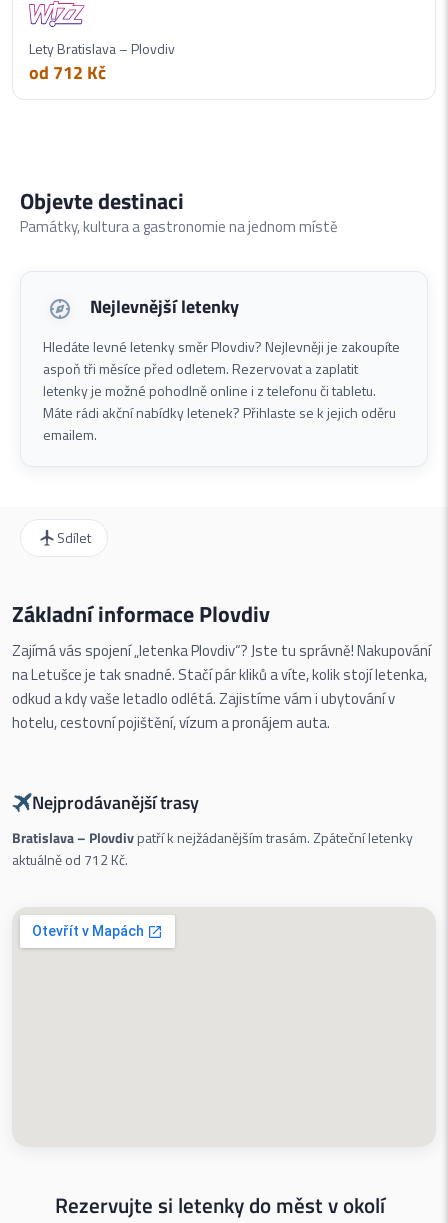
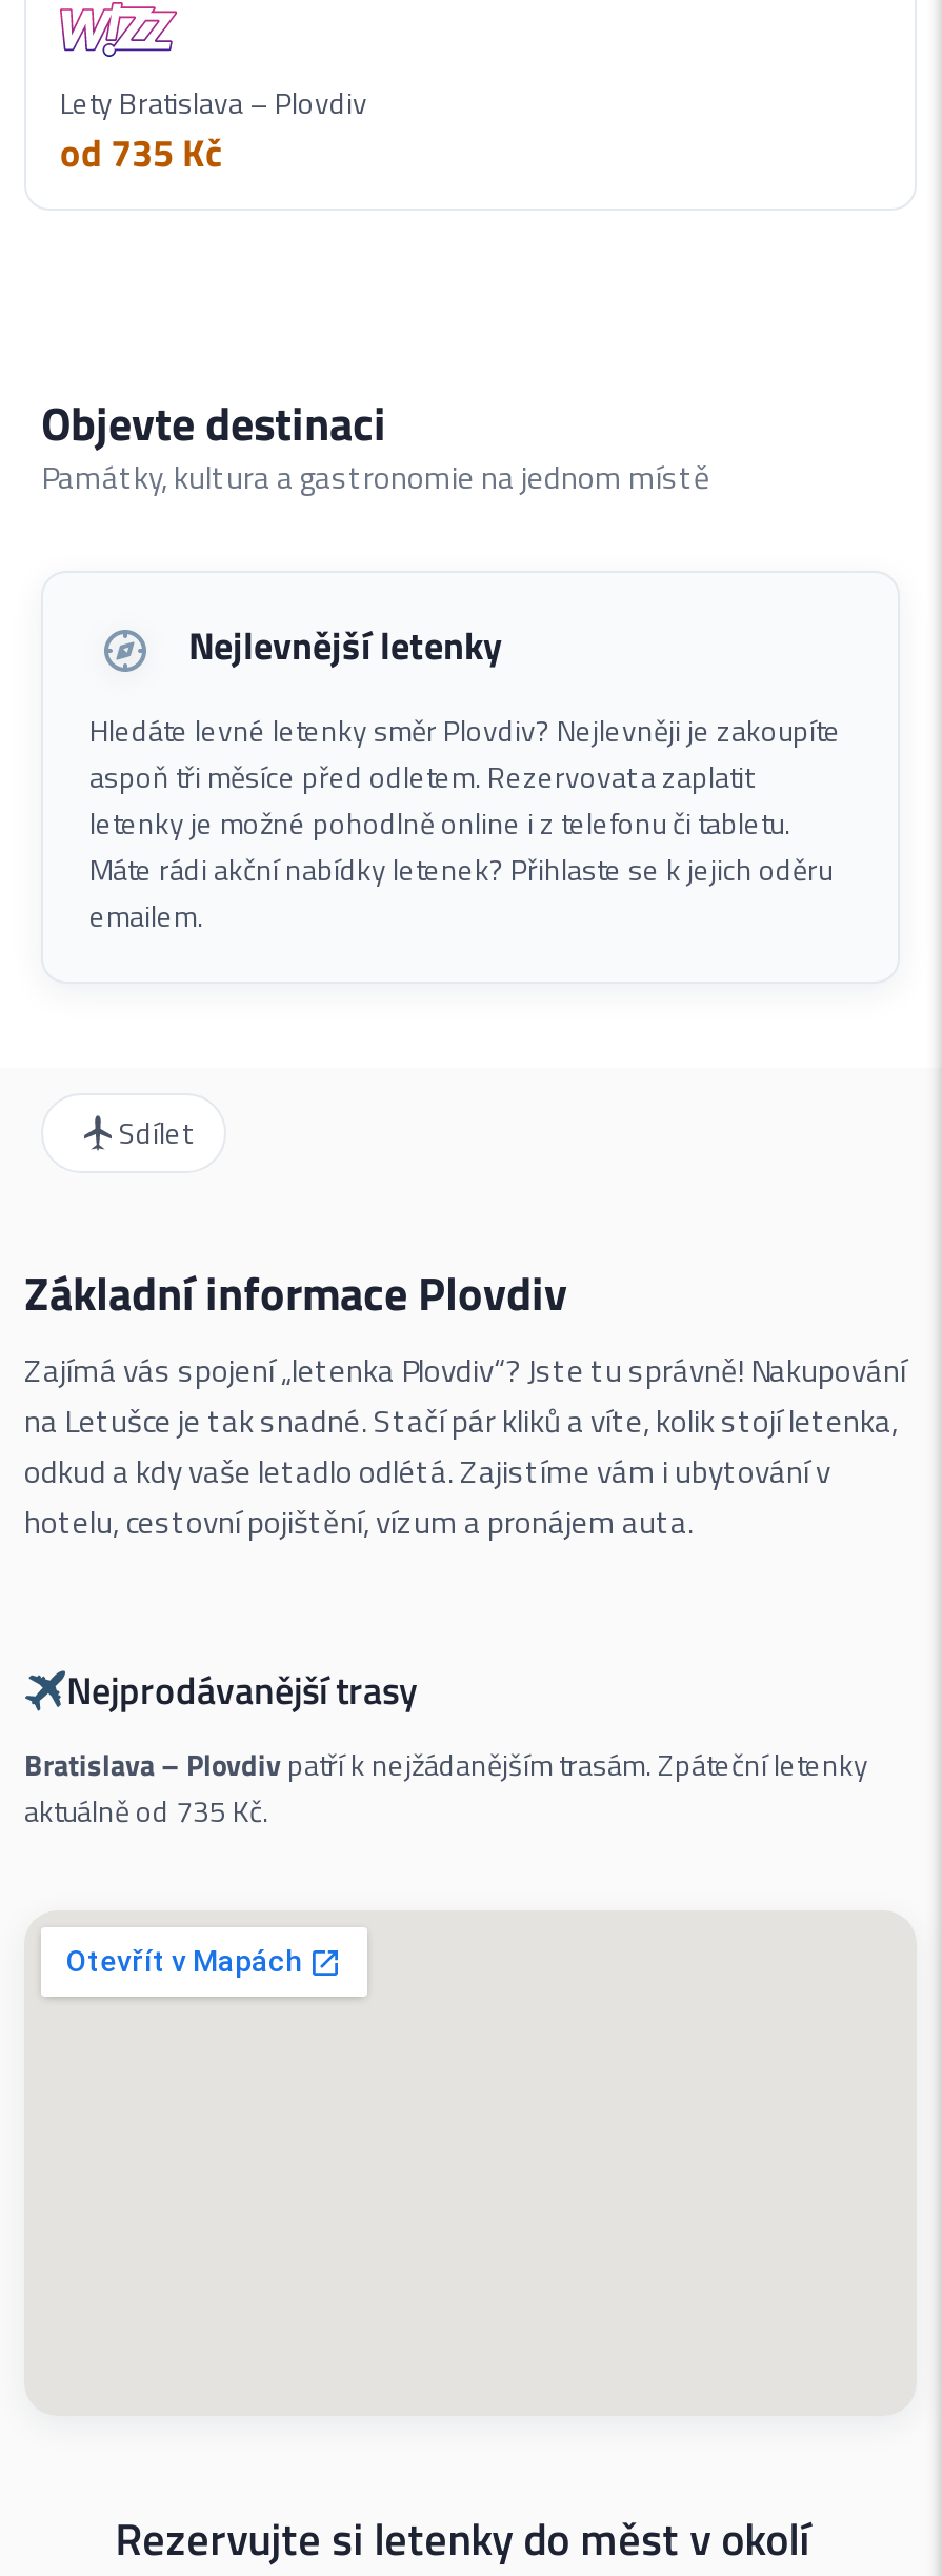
[29,59,106,86] od 712 Kč -> [60,124,222,181] od 735 Kč
[12,849,128,870] aktuálně od 712 Kč. -> [24,1788,268,1832] aktuálně od 735 Kč.

